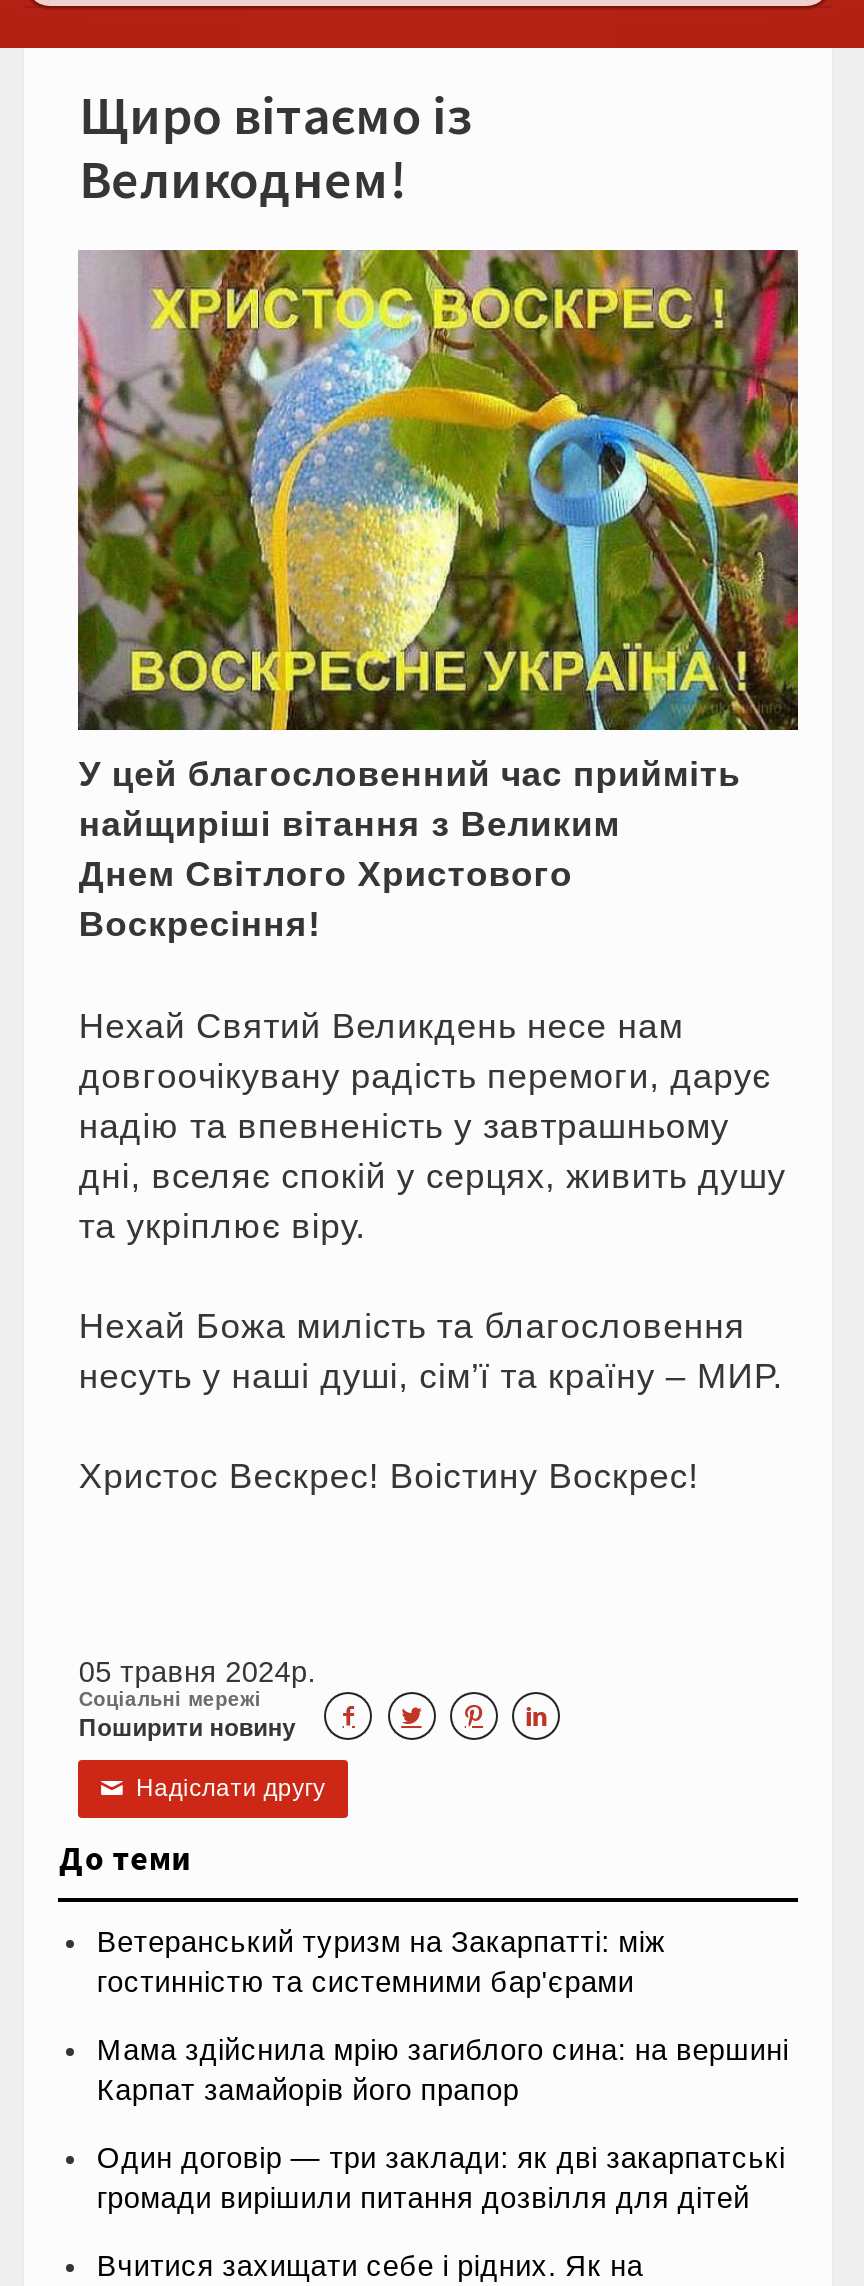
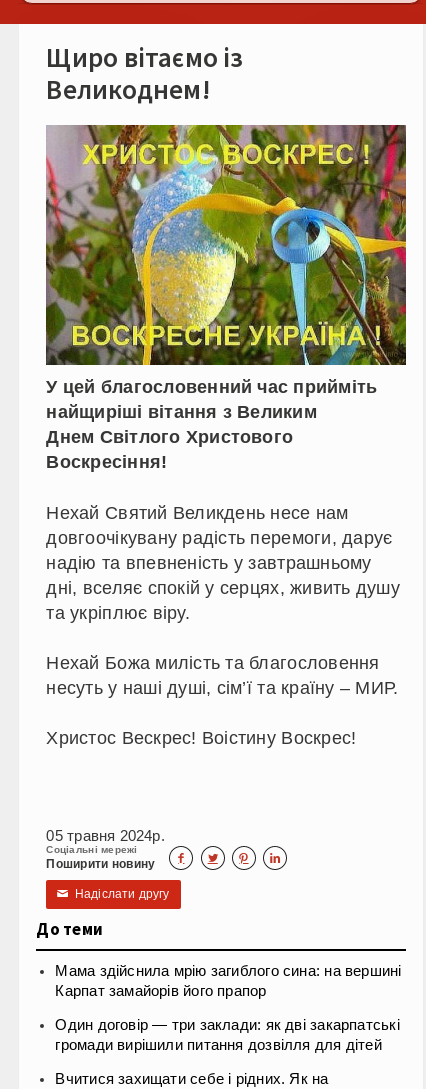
[97,1925,666,1997] Ветеранський туризм на Закарпатті: між | гостинністю та системними бар'єрами -> none

